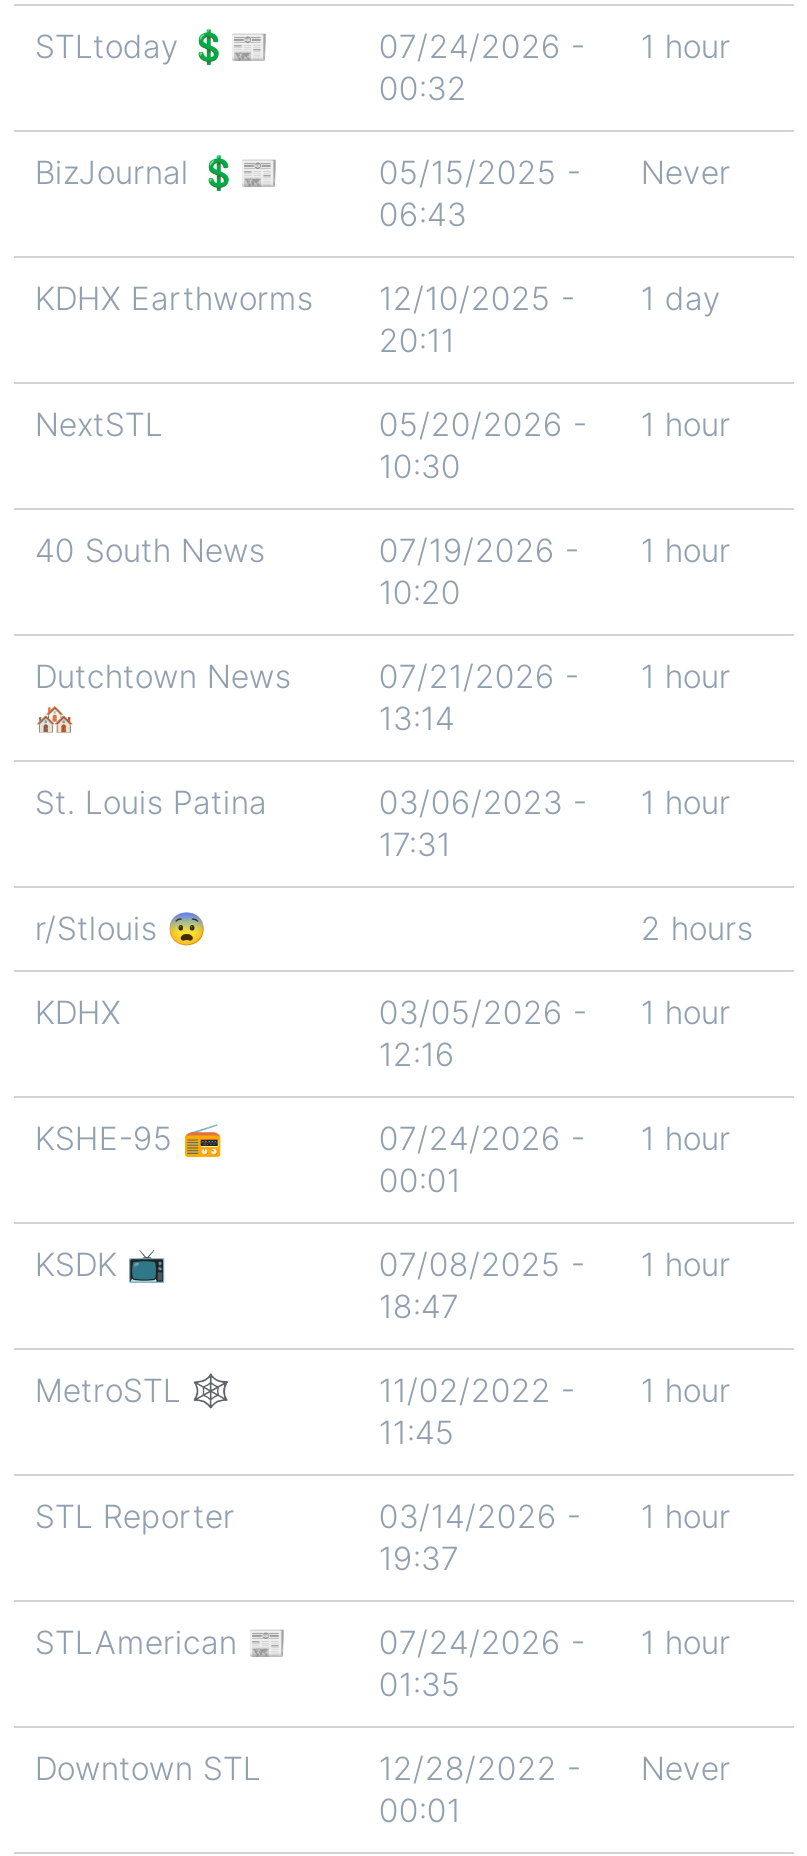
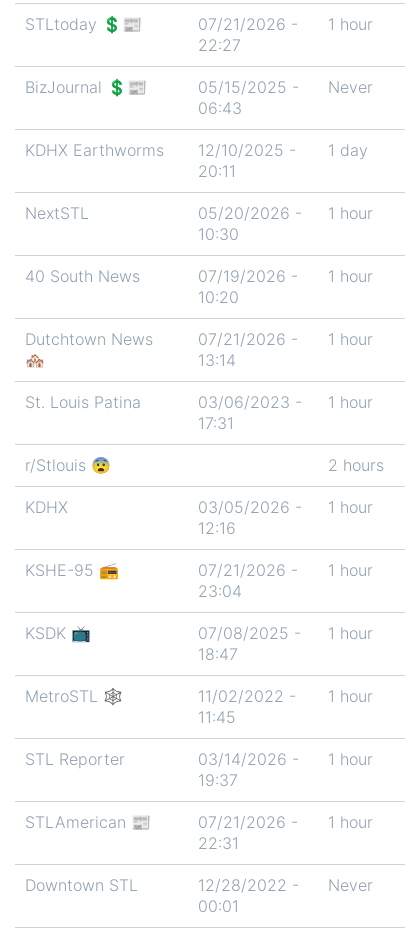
[379,26,731,66] 07/24/2026 - 1 hour -> [198,14,373,34] 07/21/2026 - 1 hour
[379,68,467,108] 00:32 -> [198,35,241,55] 22:27
[379,1118,731,1158] 07/24/2026 - 1 hour -> [198,560,373,580] 07/21/2026 - 1 hour
[379,1160,461,1200] 00:01 -> [198,581,242,601] 23:04
[379,1622,731,1662] 07/24/2026 - 1 hour -> [198,812,373,832] 07/21/2026 - 1 hour
[379,1664,461,1704] 01:35 -> [198,833,239,853] 22:31

